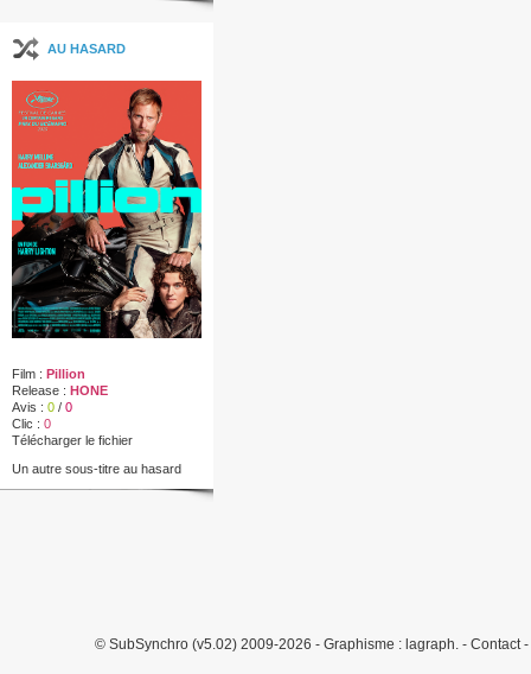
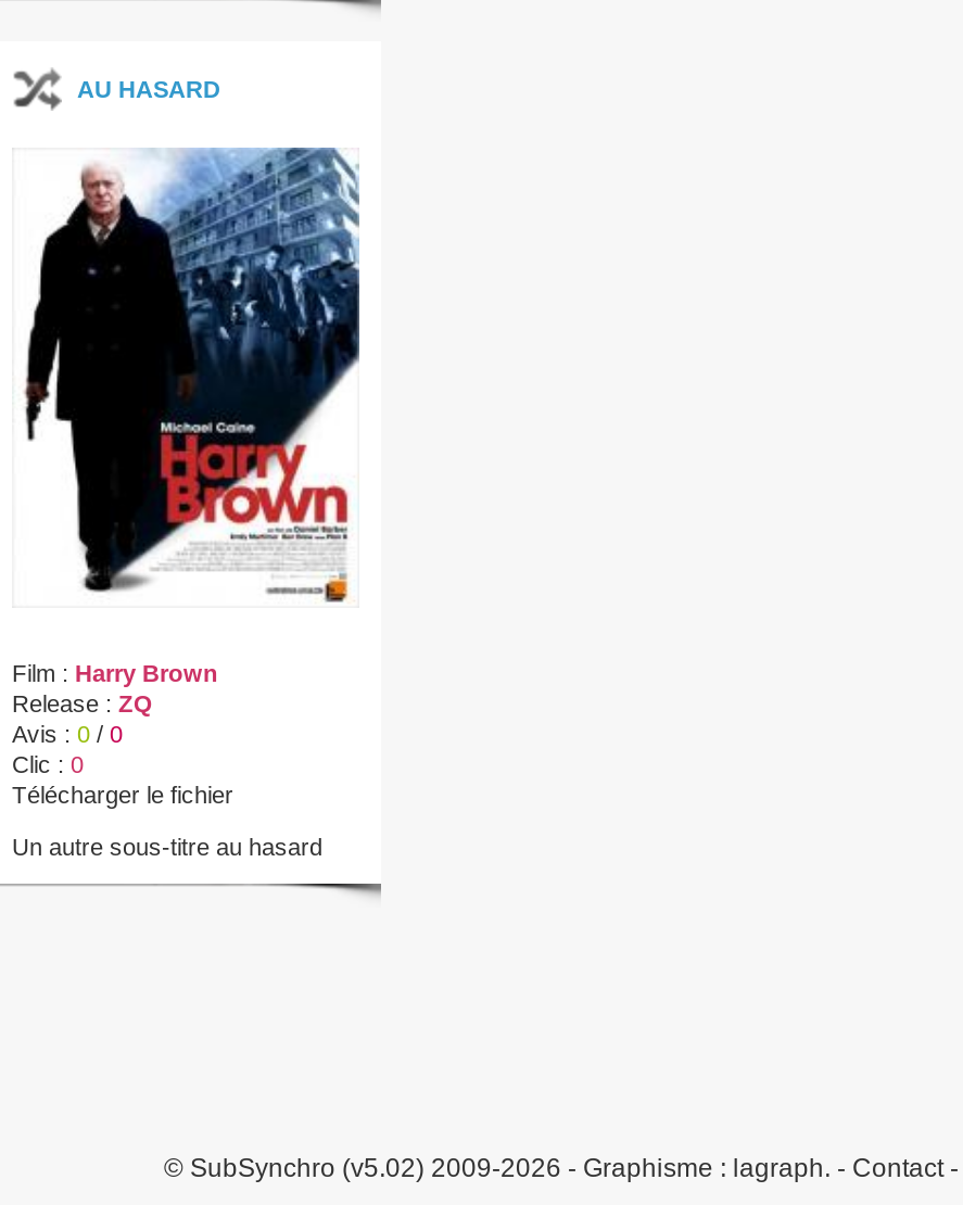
[11,80,203,398] [image] | Film : Pillion | Release : HONE -> [12,145,362,716] [image] | Film : Harry Brown | Release : ZQ

